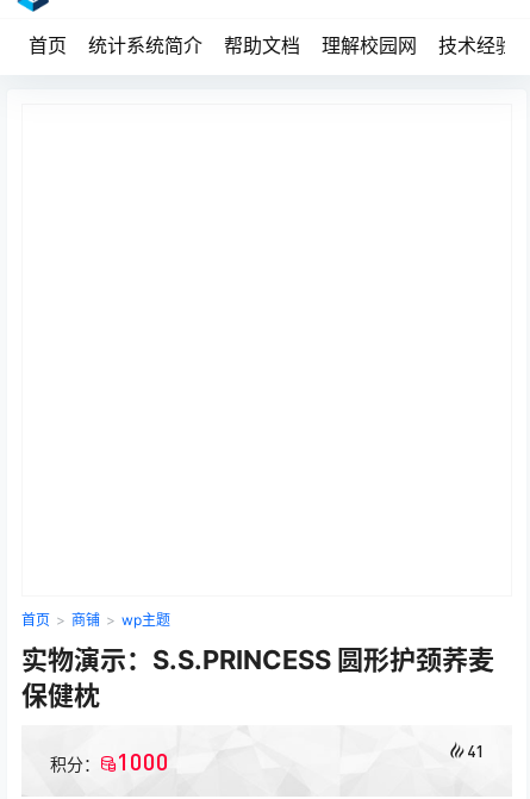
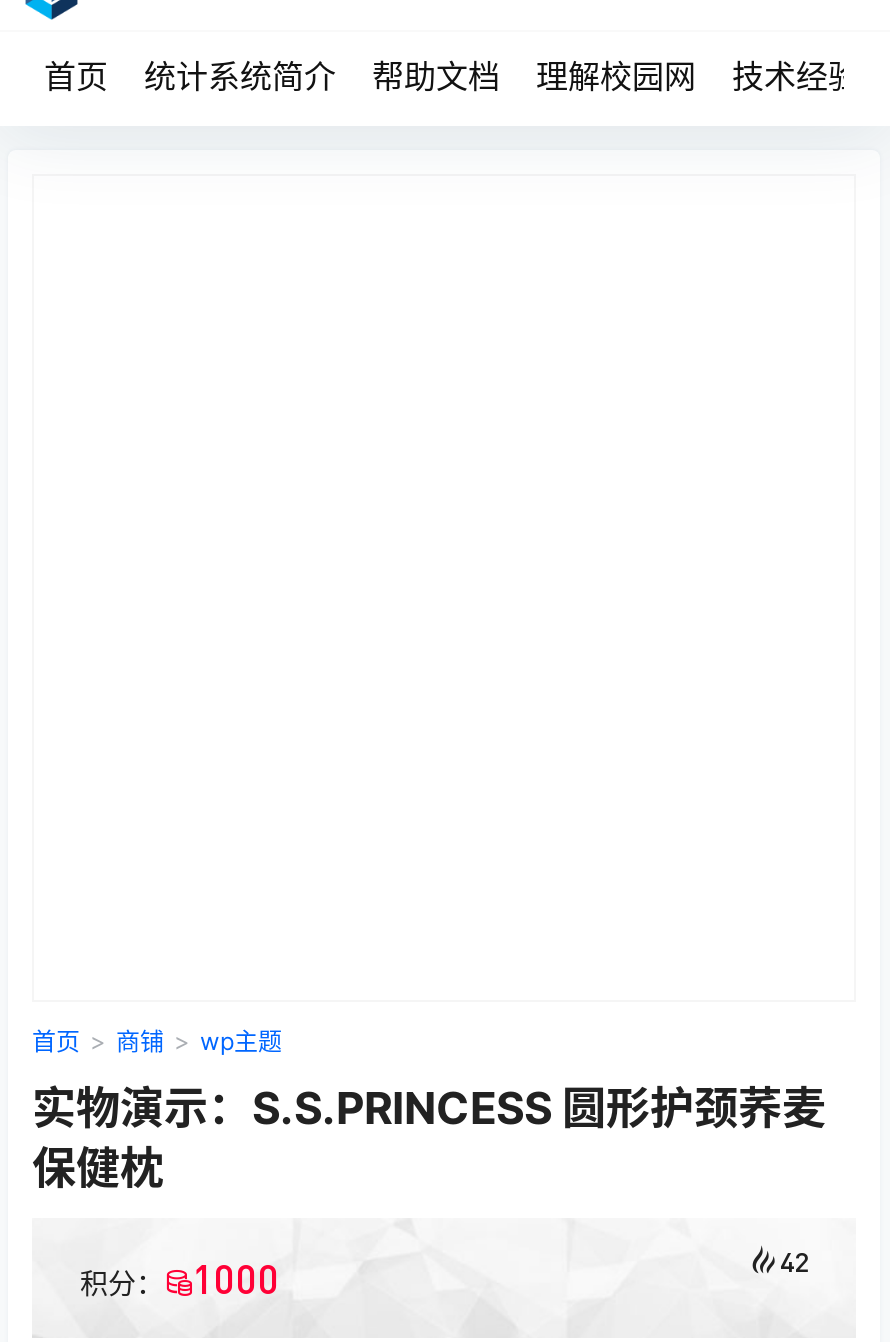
[467,741,484,761] 41 -> [780,1244,808,1278] 42

